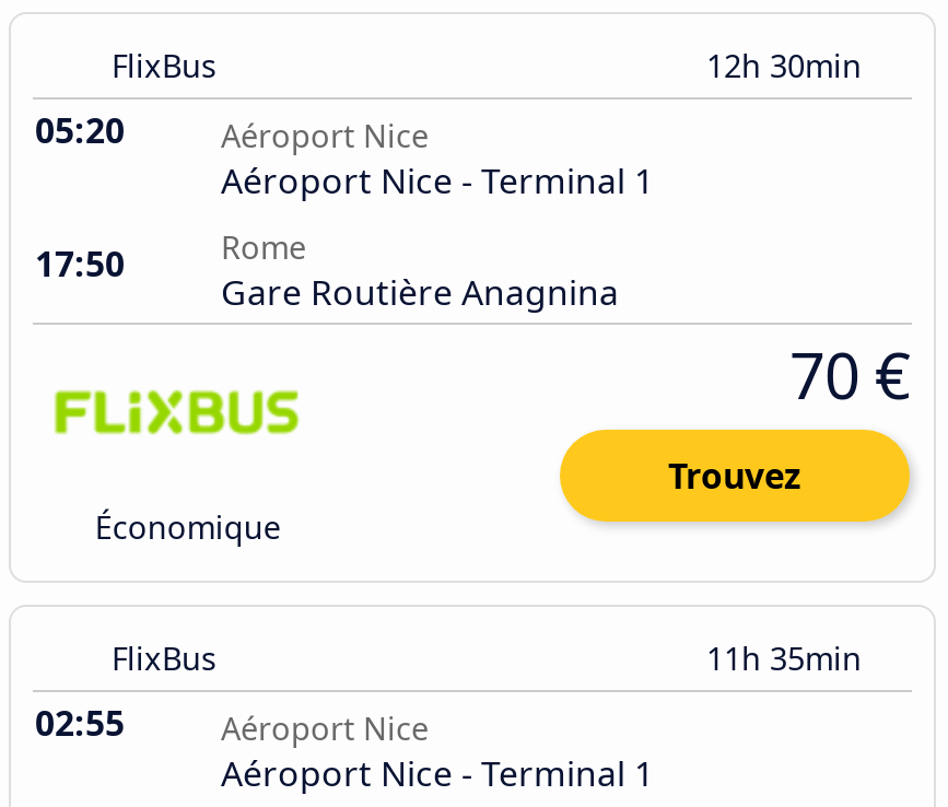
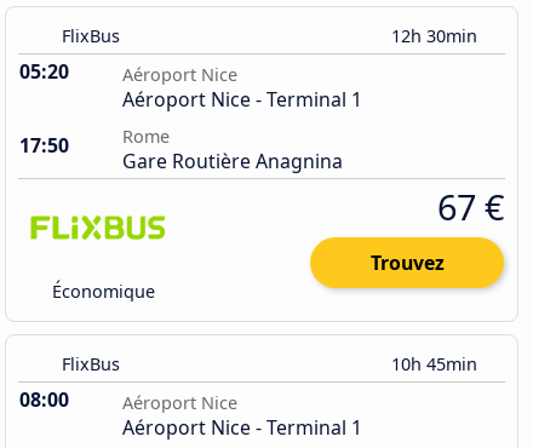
[789,332,910,417] 70 € -> [437,183,504,230] 67 €
[35,638,870,747] 11h 35min | 02:55 -> [19,353,482,413] 10h 45min | 08:00

